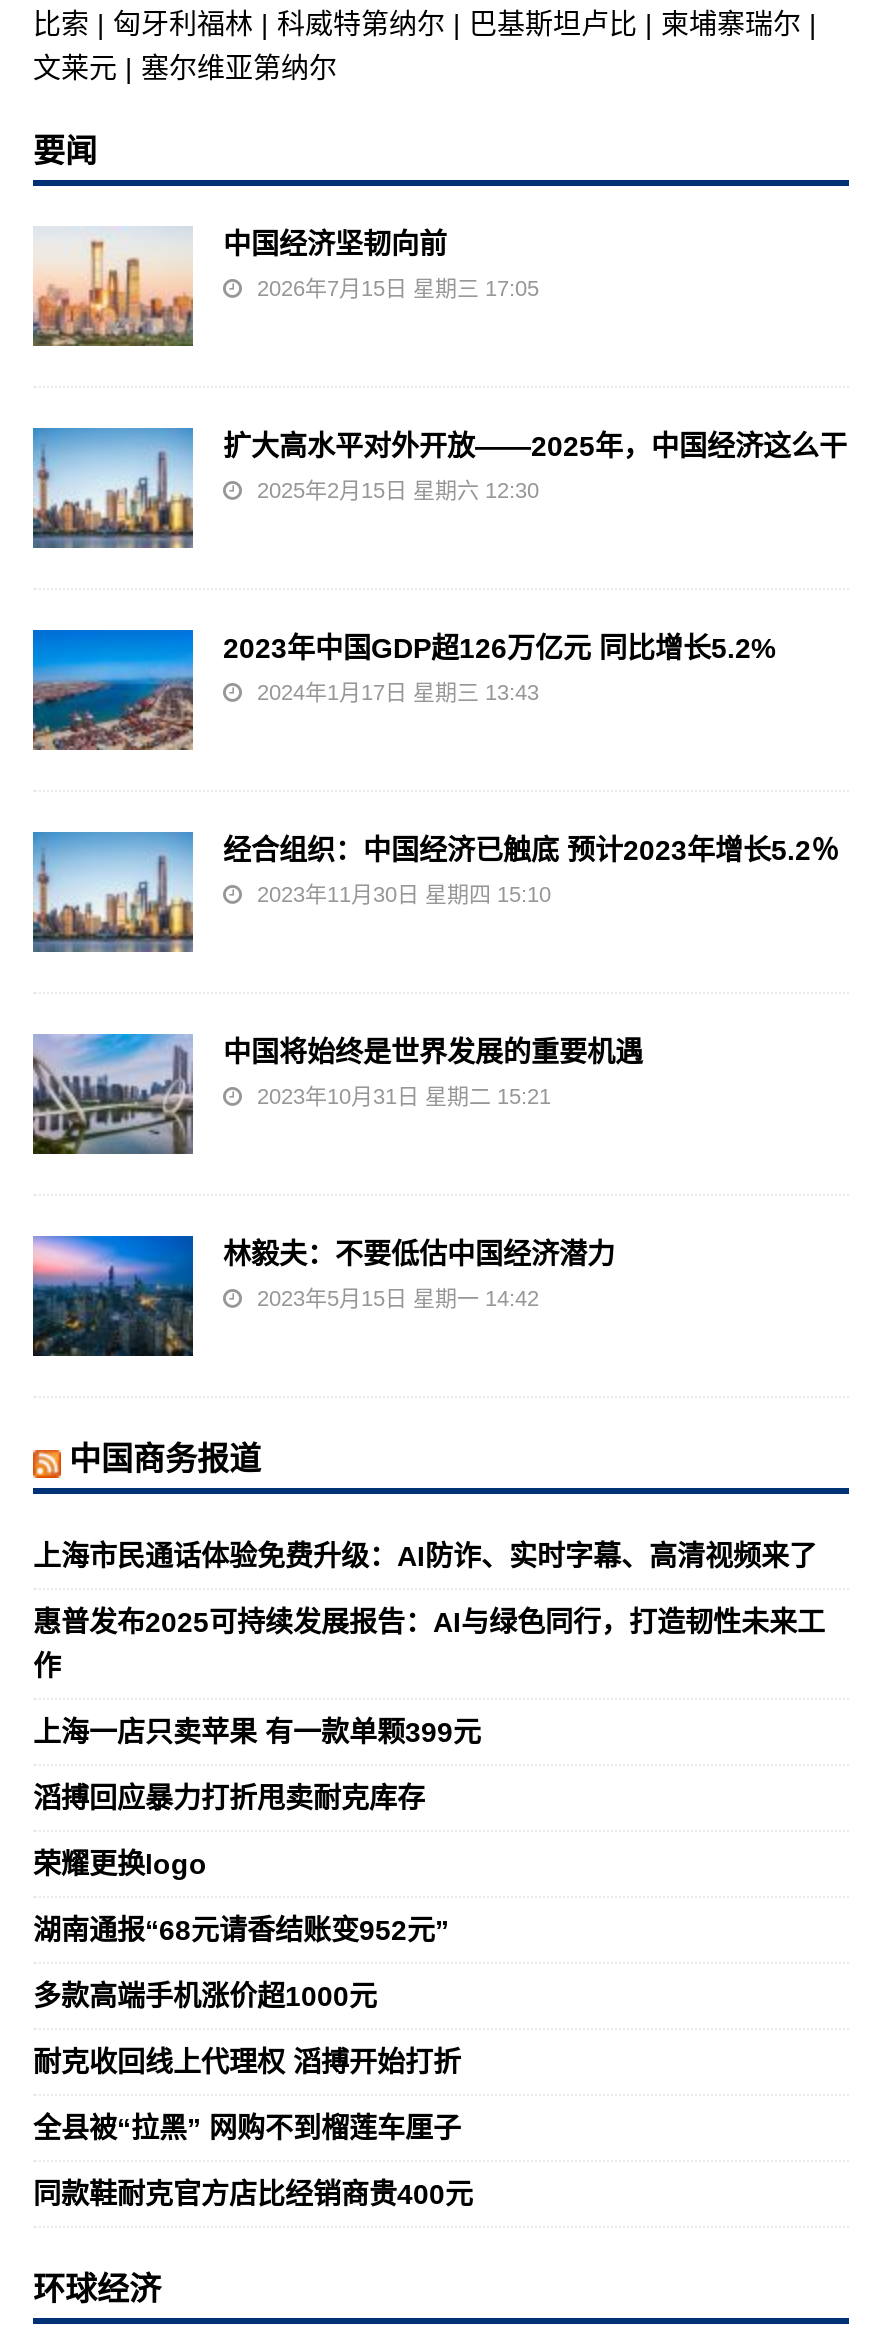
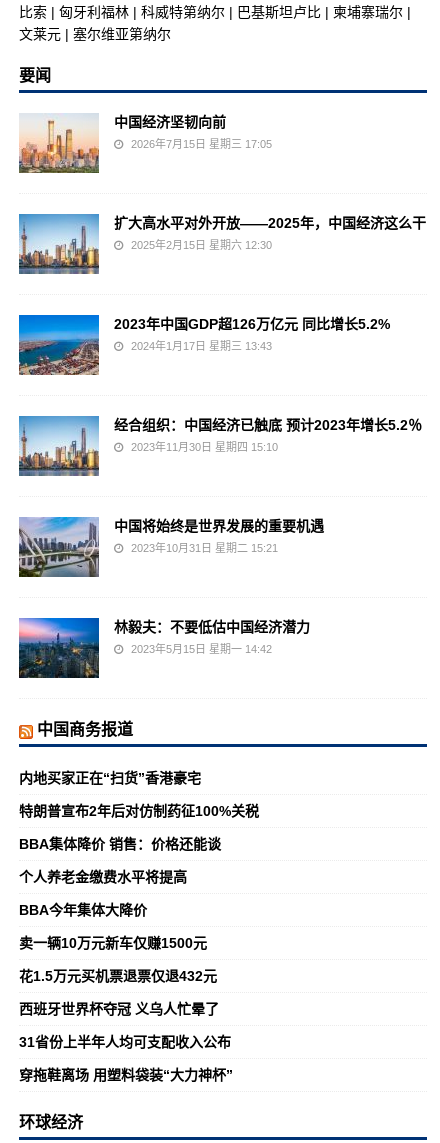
[33,1540,817,1572] 上海市民通话体验免费升级：AI防诈、实时字幕、高清视频来了 -> [19,770,201,786] 内地买家正在“扫货”香港豪宅
[33,1606,825,1682] 惠普发布2025可持续发展报告：AI与绿色同行，打造韧性未来工 | 作 -> [19,803,259,819] 特朗普宣布2年后对仿制药征100%关税
[33,1716,481,1748] 上海一店只卖苹果 有一款单颗399元 -> [19,836,221,852] BBA集体降价 销售：价格还能谈
[33,1782,425,1814] 滔搏回应暴力打折甩卖耐克库存 -> [19,869,187,885] 个人养老金缴费水平将提高
[33,1848,207,1880] 荣耀更换logo -> [19,902,147,918] BBA今年集体大降价
[33,1914,449,1946] 湖南通报“68元请香结账变952元” -> [19,935,207,951] 卖一辆10万元新车仅赚1500元
[33,1980,377,2012] 多款高端手机涨价超1000元 -> [19,968,217,984] 花1.5万元买机票退票仅退432元
[33,2046,461,2078] 耐克收回线上代理权 滔搏开始打折 -> [19,1001,219,1017] 西班牙世界杯夺冠 义乌人忙晕了
[33,2112,461,2144] 全县被“拉黑” 网购不到榴莲车厘子 -> [19,1034,231,1050] 31省份上半年人均可支配收入公布
[33,2178,473,2210] 同款鞋耐克官方店比经销商贵400元 -> [19,1067,233,1083] 穿拖鞋离场 用塑料袋装“大力神杯”

